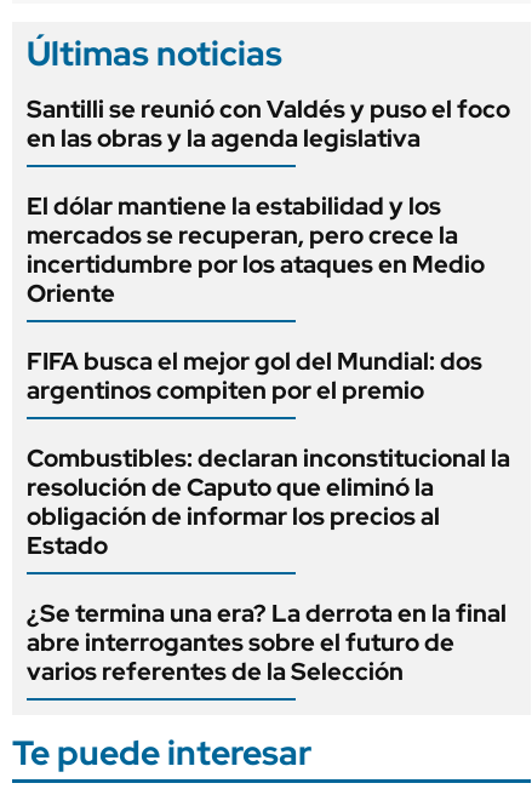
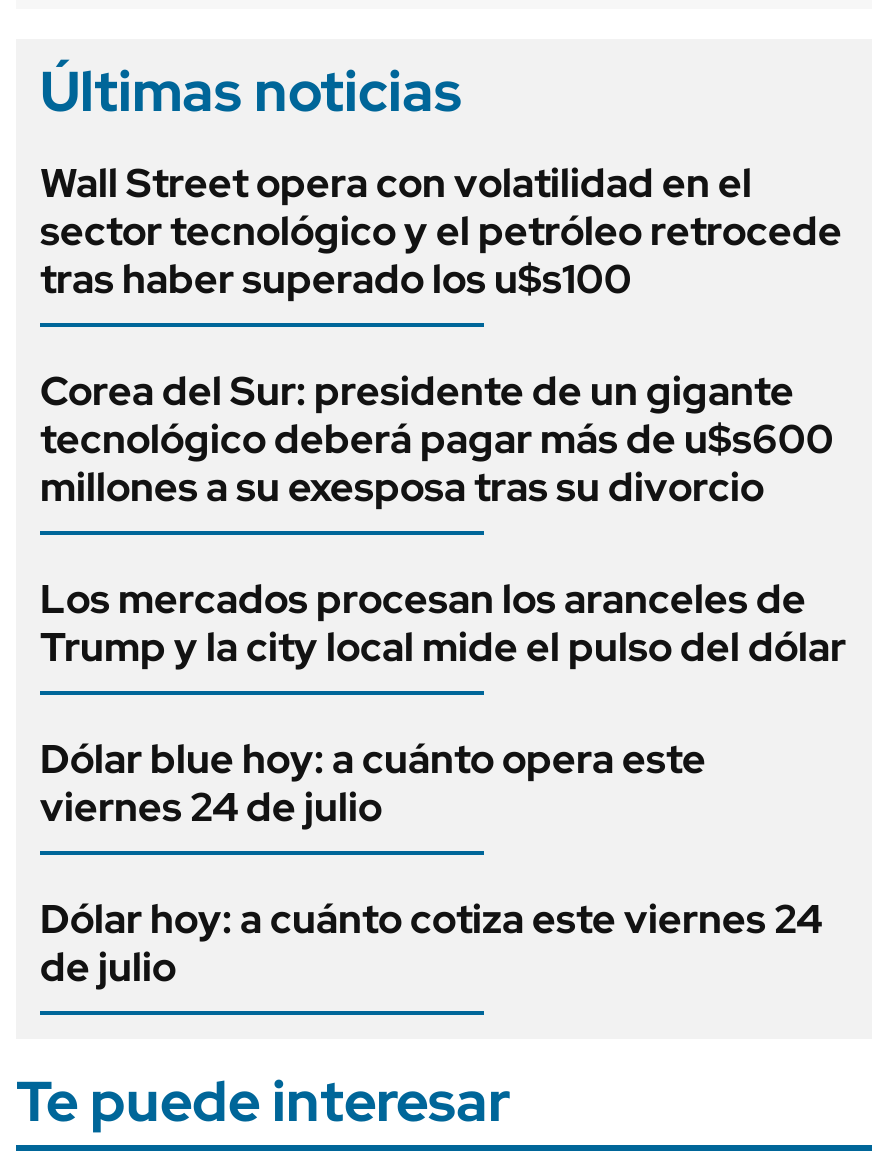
[27,93,510,153] Santilli se reunió con Valdés y puso el foco | en las obras y la agenda legislativa -> [40,156,842,304] Wall Street opera con volatilidad en el | sector tecnológico y el petróleo retrocede | tras haber superado los u$s100
[27,190,485,309] El dólar mantiene la estabilidad y los | mercados se recuperan, pero crece la | incertidumbre por los ataques en Medio | Oriente -> [40,364,834,512] Corea del Sur: presidente de un gigante | tecnológico deberá pagar más de u$s600 | millones a su exesposa tras su divorcio
[27,345,482,406] FIFA busca el mejor gol del Mundial: dos | argentinos compiten por el premio -> [40,572,846,672] Los mercados procesan los aranceles de | Trump y la city local mide el pulso del dólar
[27,442,510,561] Combustibles: declaran inconstitucional la | resolución de Caputo que eliminó la | obligación de informar los precios al | Estado -> [40,732,706,832] Dólar blue hoy: a cuánto opera este | viernes 24 de julio
[27,597,507,687] ¿Se termina una era? La derrota en la final | abre interrogantes sobre el futuro de | varios referentes de la Selección -> [40,892,822,992] Dólar hoy: a cuánto cotiza este viernes 24 | de julio

